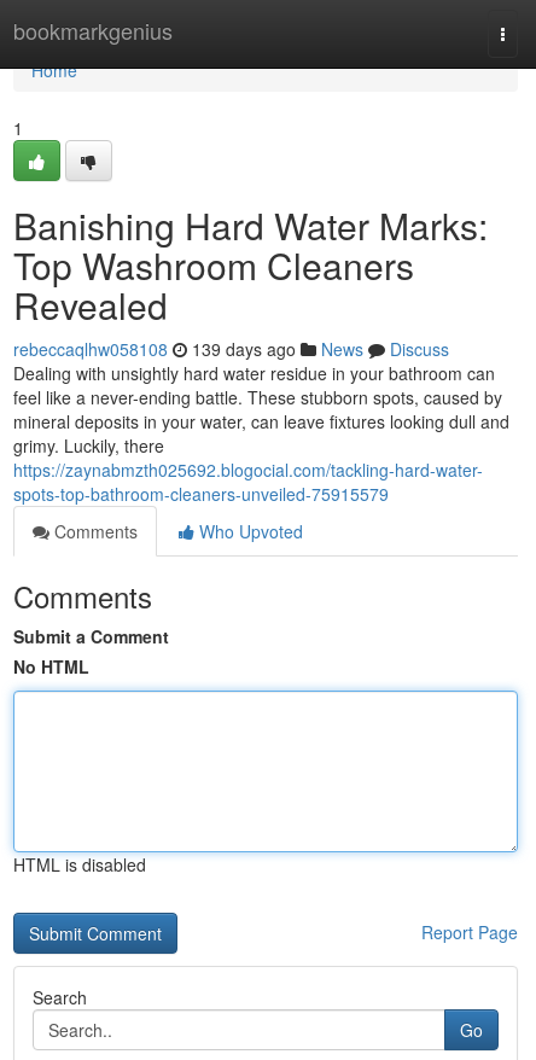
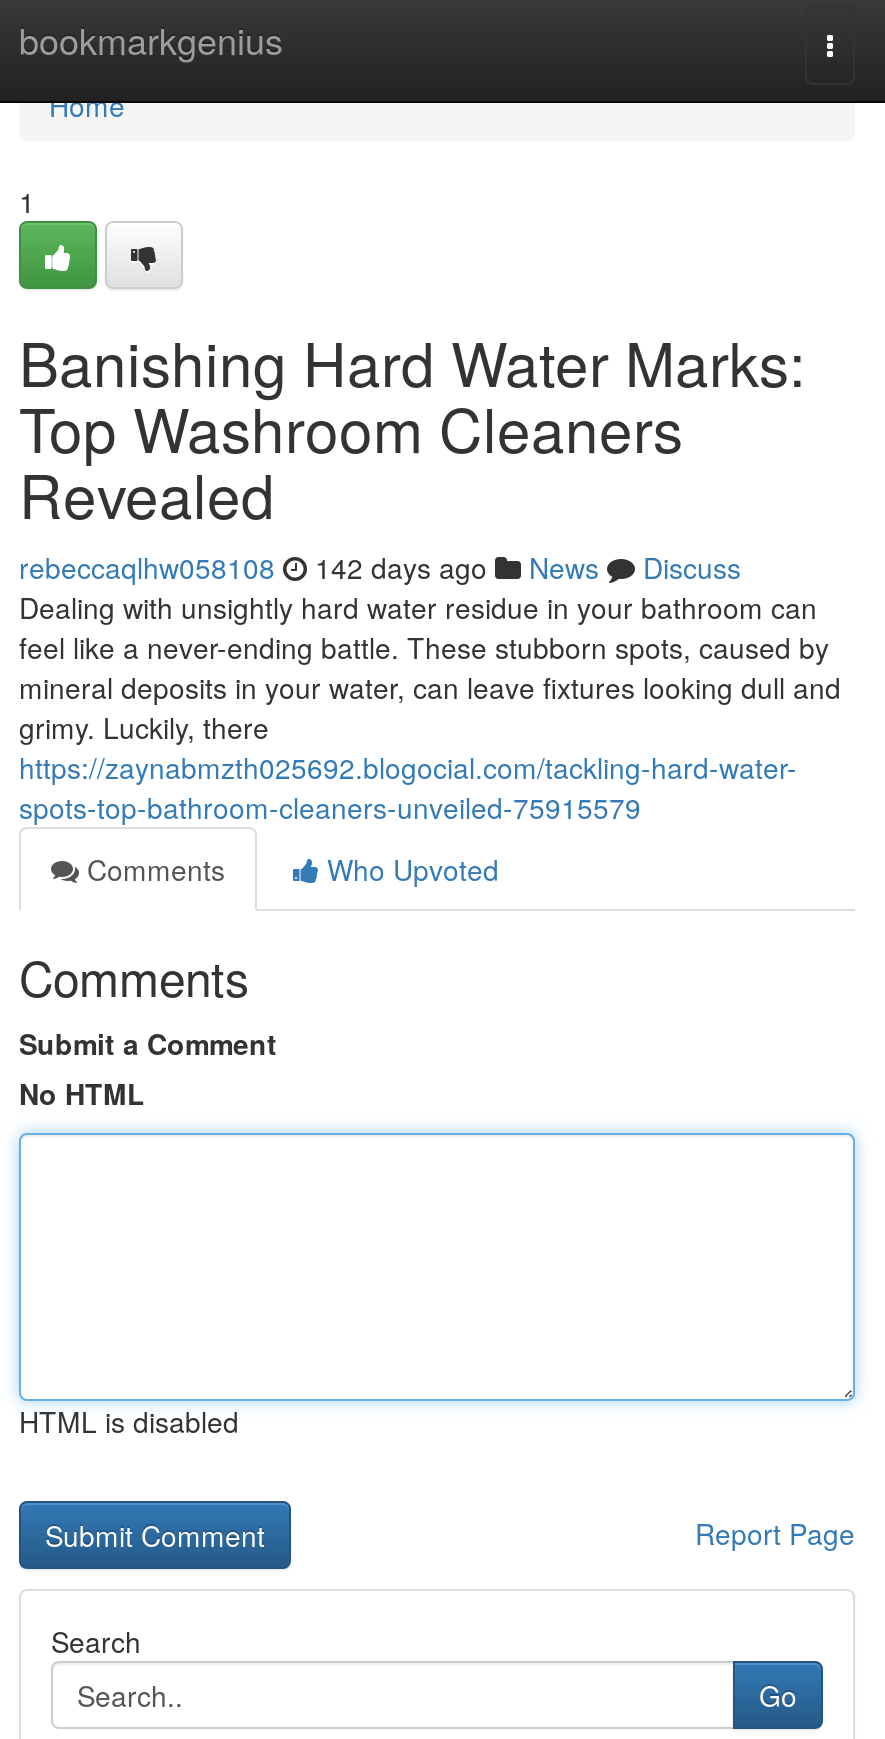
[13,337,449,361] rebeccaqlhw058108 139 days ago News Discuss -> [19,547,741,587] rebeccaqlhw058108 142 days ago News Discuss

